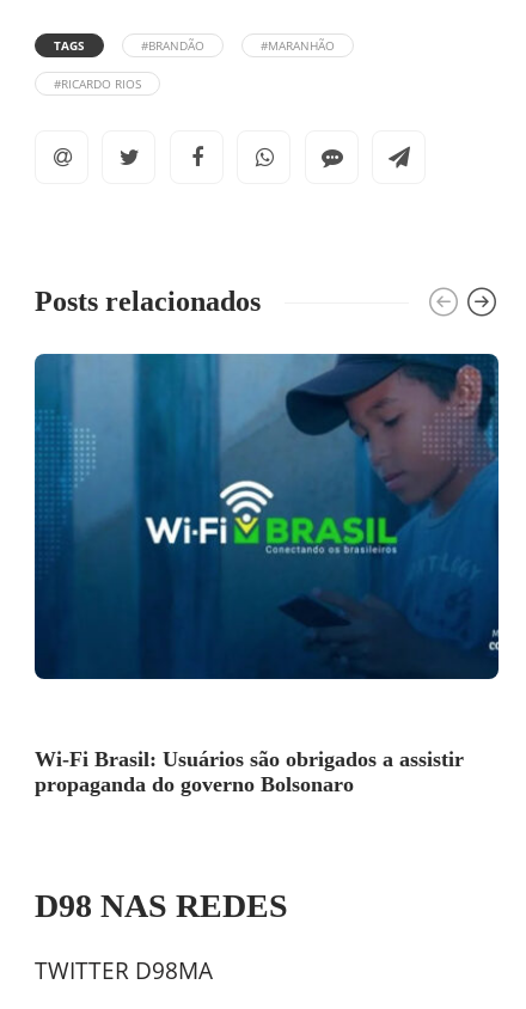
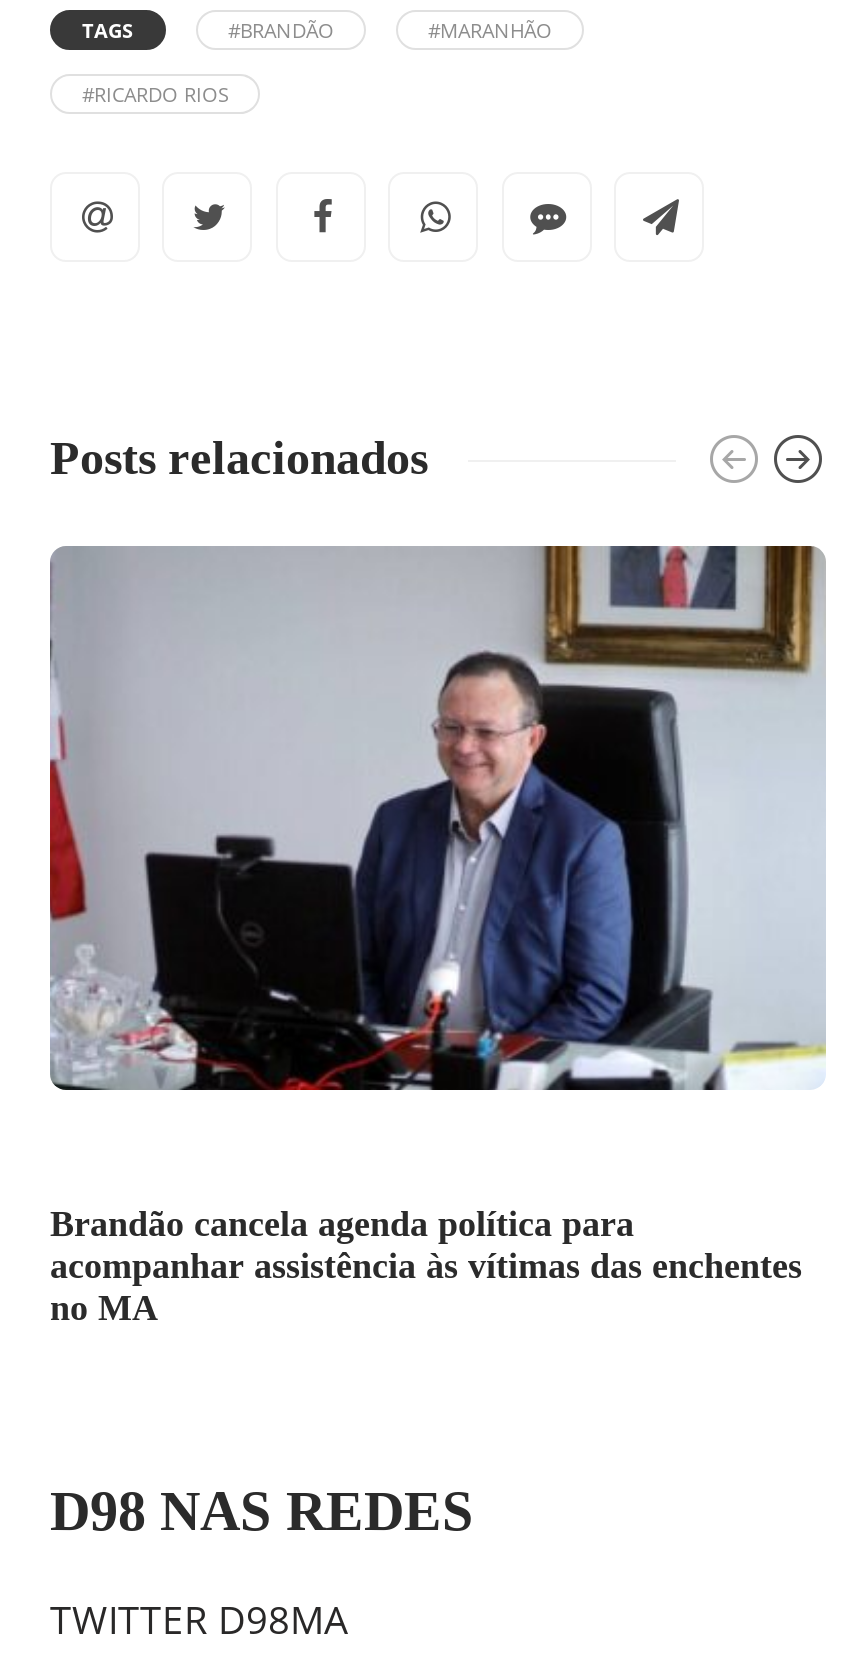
[33,353,500,680] [image] -> [48,544,826,1092] [image]
[35,747,464,796] Wi-Fi Brasil: Usuários são obrigados a assistir | propaganda do governo Bolsonaro -> [50,1204,802,1328] Brandão cancela agenda política para | acompanhar assistência às vítimas das enchentes | no MA

